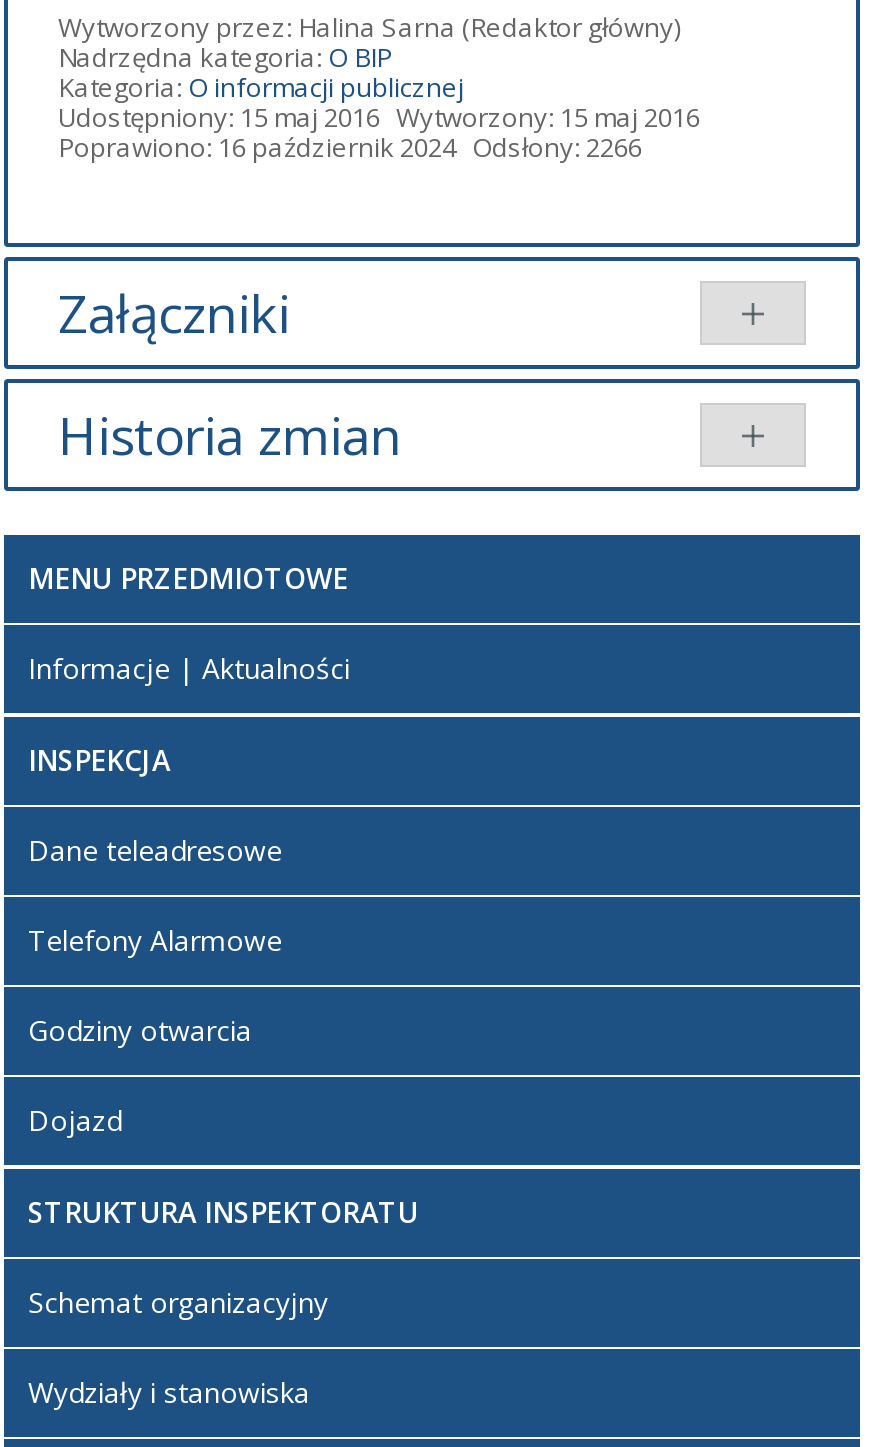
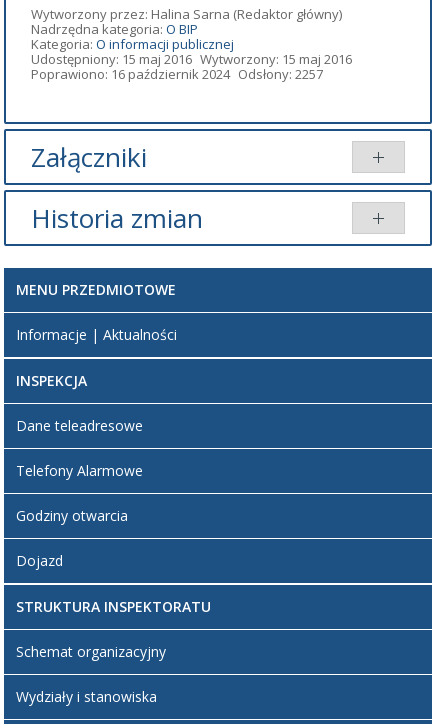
[58,129,642,165] Poprawiono: 16 październik 2024 Odsłony: 2266 -> [31,65,323,83] Poprawiono: 16 październik 2024 Odsłony: 2257

